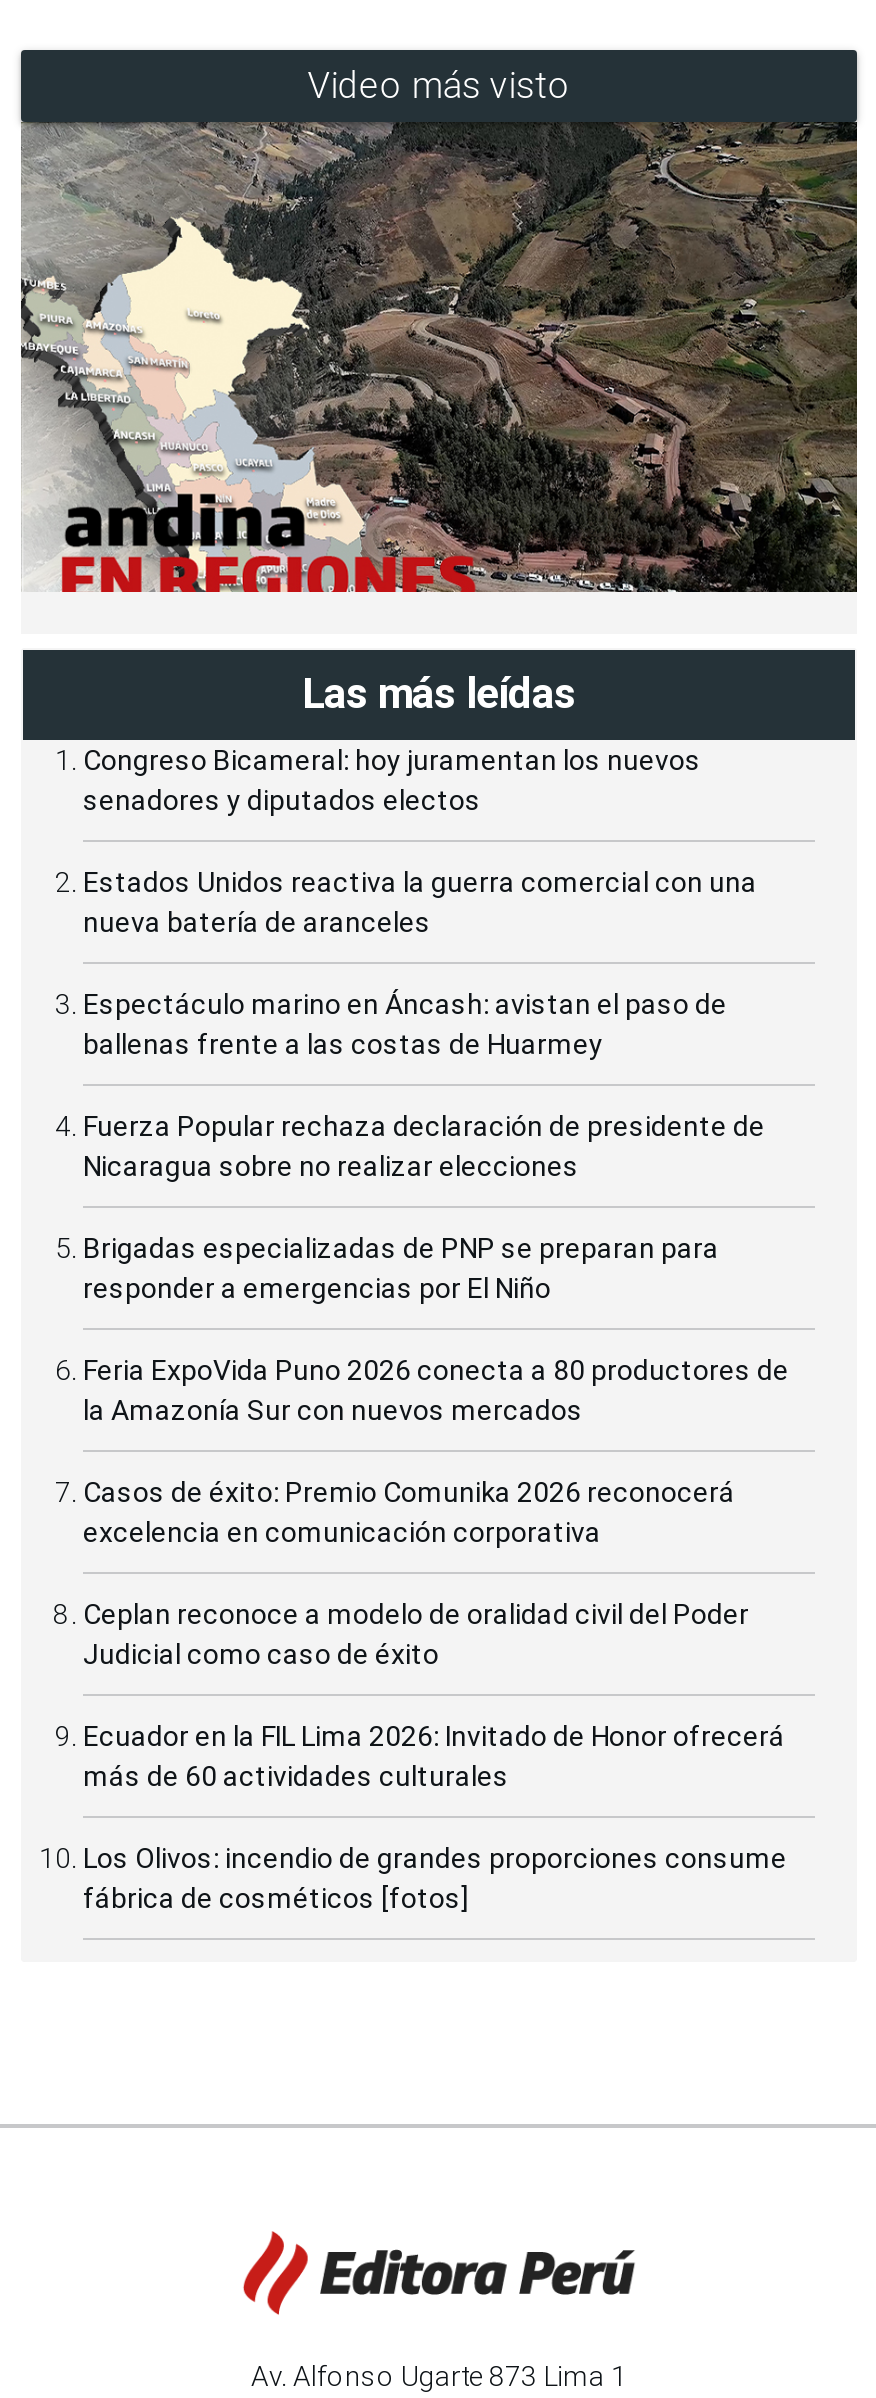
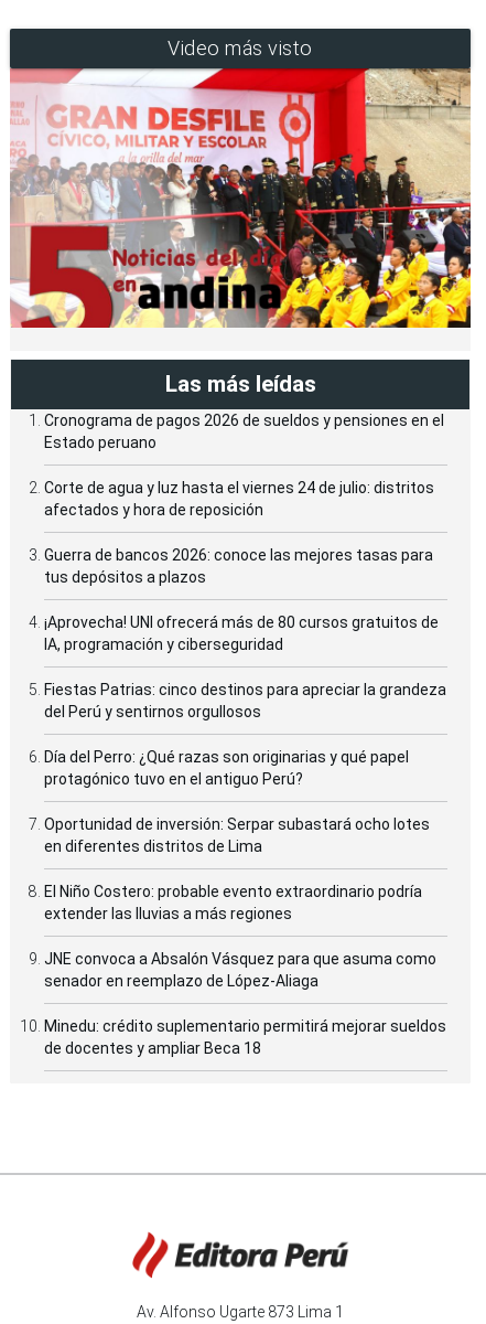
[19,122,859,594] [image] -> [10,67,472,329] [image]
[83,744,701,816] Congreso Bicameral: hoy juramentan los nuevos | senadores y diputados electos -> [44,411,444,451] Cronograma de pagos 2026 de sueldos y pensiones en el | Estado peruano
[83,866,757,938] Estados Unidos reactiva la guerra comercial con una | nueva batería de aranceles -> [44,479,434,518] Corte de agua y luz hasta el viernes 24 de julio: distritos | afectados y hora de reposición
[83,988,727,1060] Espectáculo marino en Áncash: avistan el paso de | ballenas frente a las costas de Huarmey -> [44,546,433,586] Guerra de bancos 2026: conoce las mejores tasas para | tus depósitos a plazos
[83,1110,765,1182] Fuerza Popular rechaza declaración de presidente de | Nicaragua sobre no realizar elecciones -> [44,613,439,653] ¡Aprovecha! UNI ofrecerá más de 80 cursos gratuitos de | IA, programación y ciberseguridad
[83,1232,719,1304] Brigadas especializadas de PNP se preparan para | responder a emergencias por El Niño -> [44,681,446,720] Fiestas Patrias: cinco destinos para apreciar la grandeza | del Perú y sentirnos orgullosos
[83,1354,789,1426] Feria ExpoVida Puno 2026 conecta a 80 productores de | la Amazonía Sur con nuevos mercados -> [44,748,409,788] Día del Perro: ¿Qué razas son originarias y qué papel | protagónico tuvo en el antiguo Perú?
[83,1476,735,1548] Casos de éxito: Premio Comunika 2026 reconocerá | excelencia en comunicación corporativa -> [44,815,430,855] Oportunidad de inversión: Serpar subastará ocho lotes | en diferentes distritos de Lima
[83,1598,749,1670] Ceplan reconoce a modelo de oralidad civil del Poder | Judicial como caso de éxito -> [44,882,422,922] El Niño Costero: probable evento extraordinario podría | extender las lluvias a más regiones
[83,1720,785,1792] Ecuador en la FIL Lima 2026: Invitado de Honor ofrecerá | más de 60 actividades culturales -> [44,950,436,989] JNE convoca a Absalón Vásquez para que asuma como | senador en reemplazo de López-Aliaga
[83,1842,787,1914] Los Olivos: incendio de grandes proporciones consume | fábrica de cosméticos [fotos] -> [44,1017,446,1057] Minedu: crédito suplementario permitirá mejorar sueldos | de docentes y ampliar Beca 18

